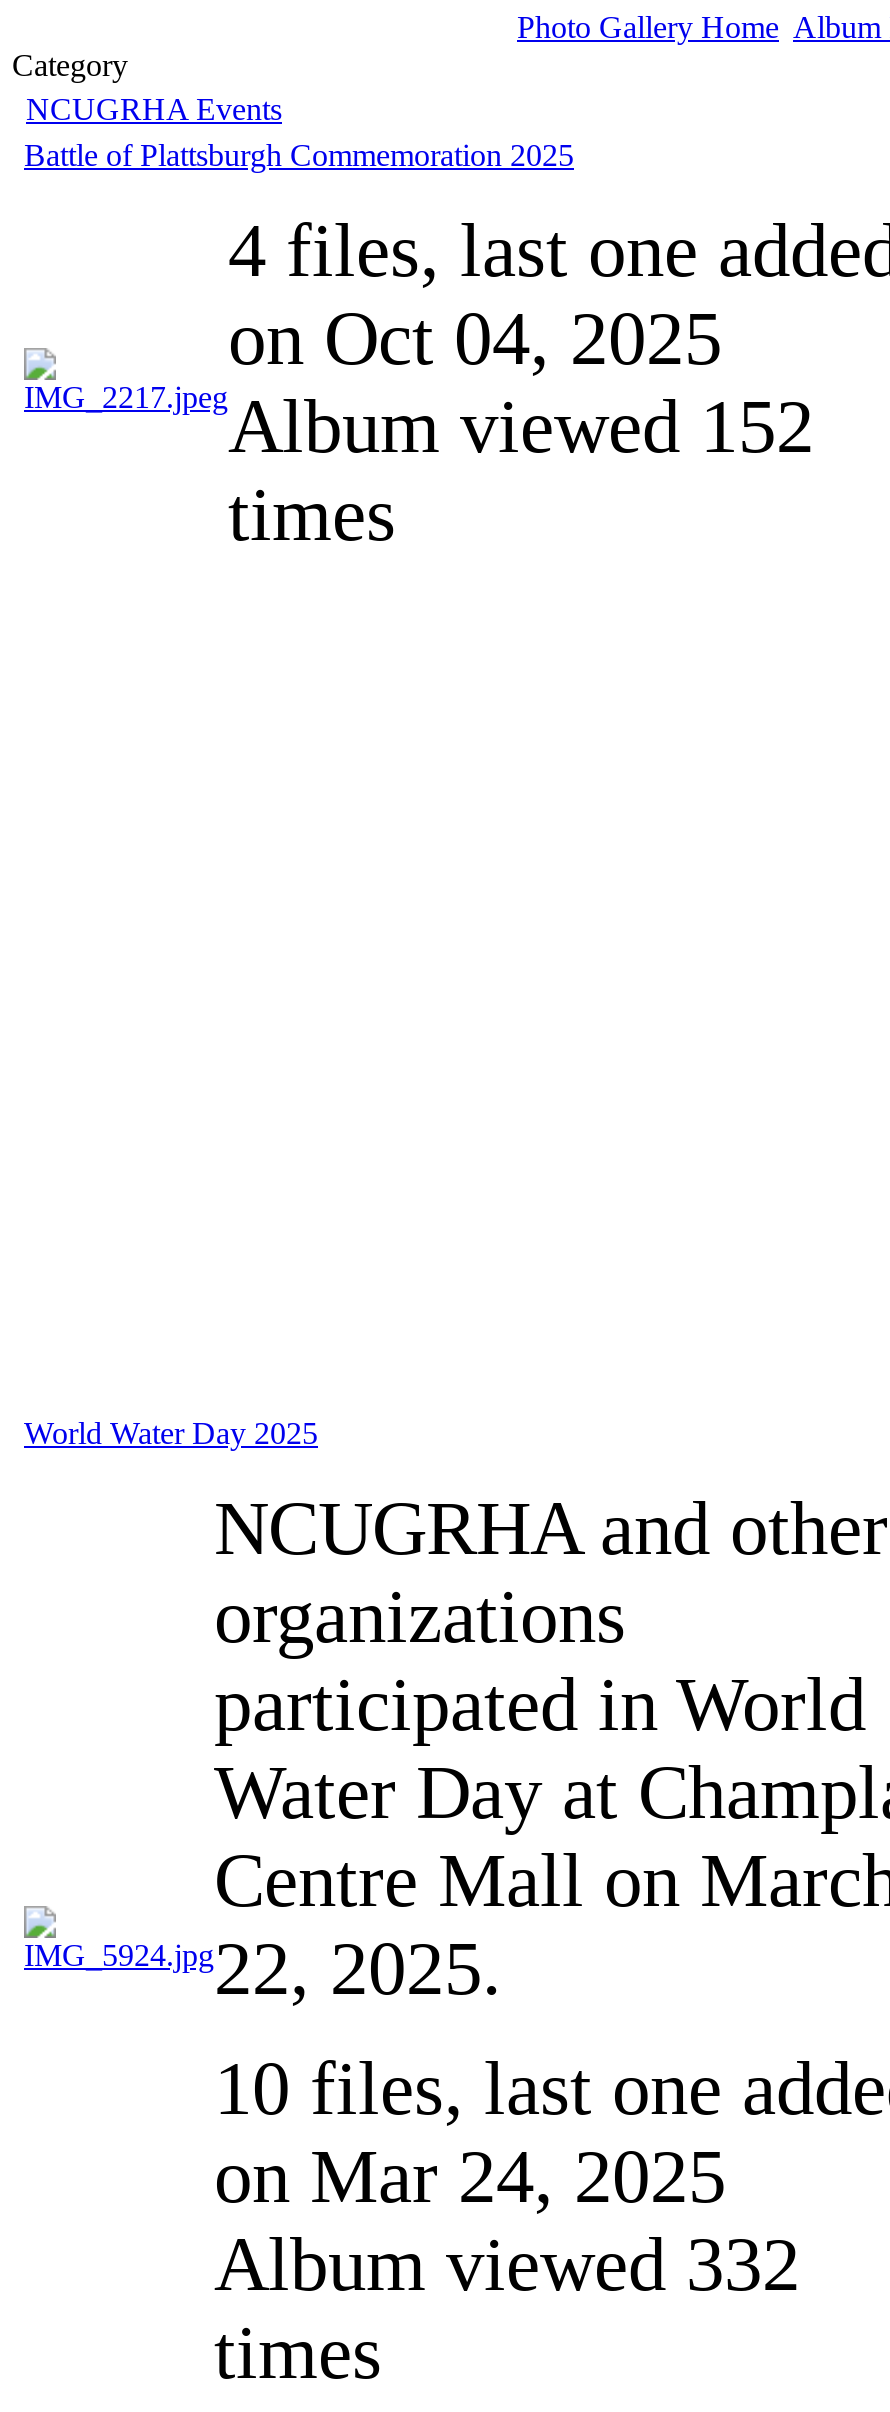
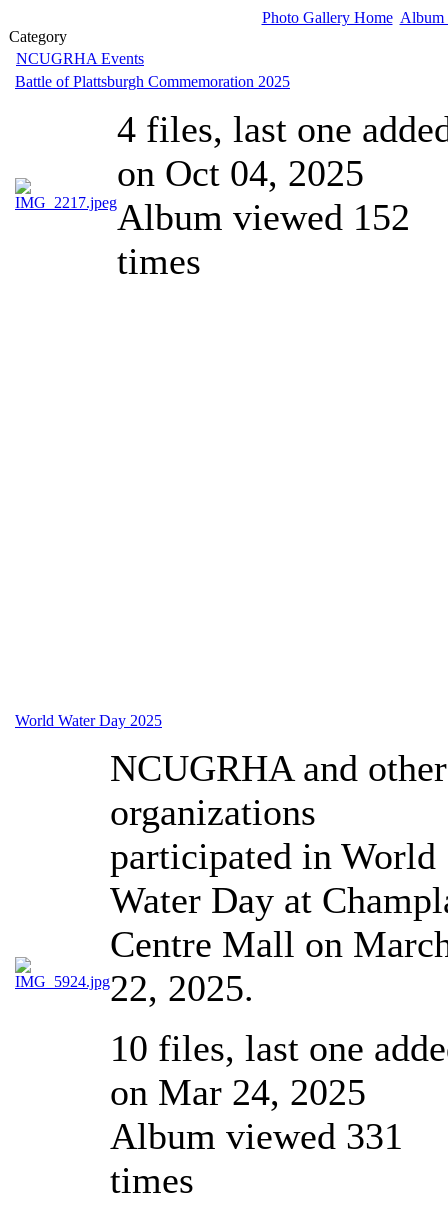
[214,2222,800,2306] Album viewed 332 -> [110,1115,403,1157] Album viewed 331

